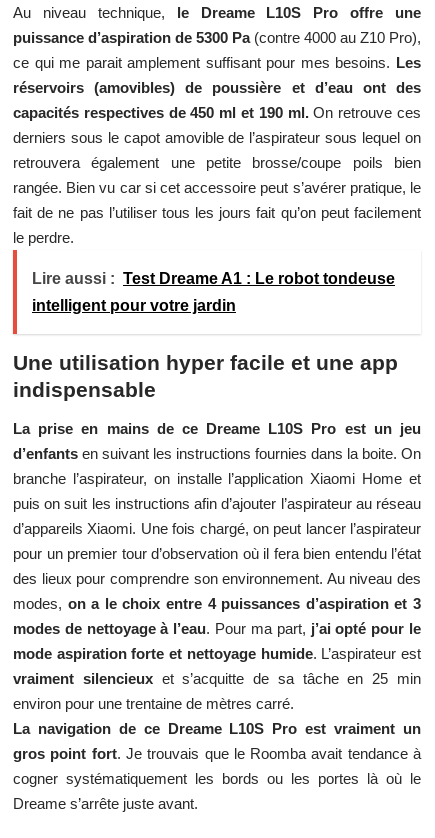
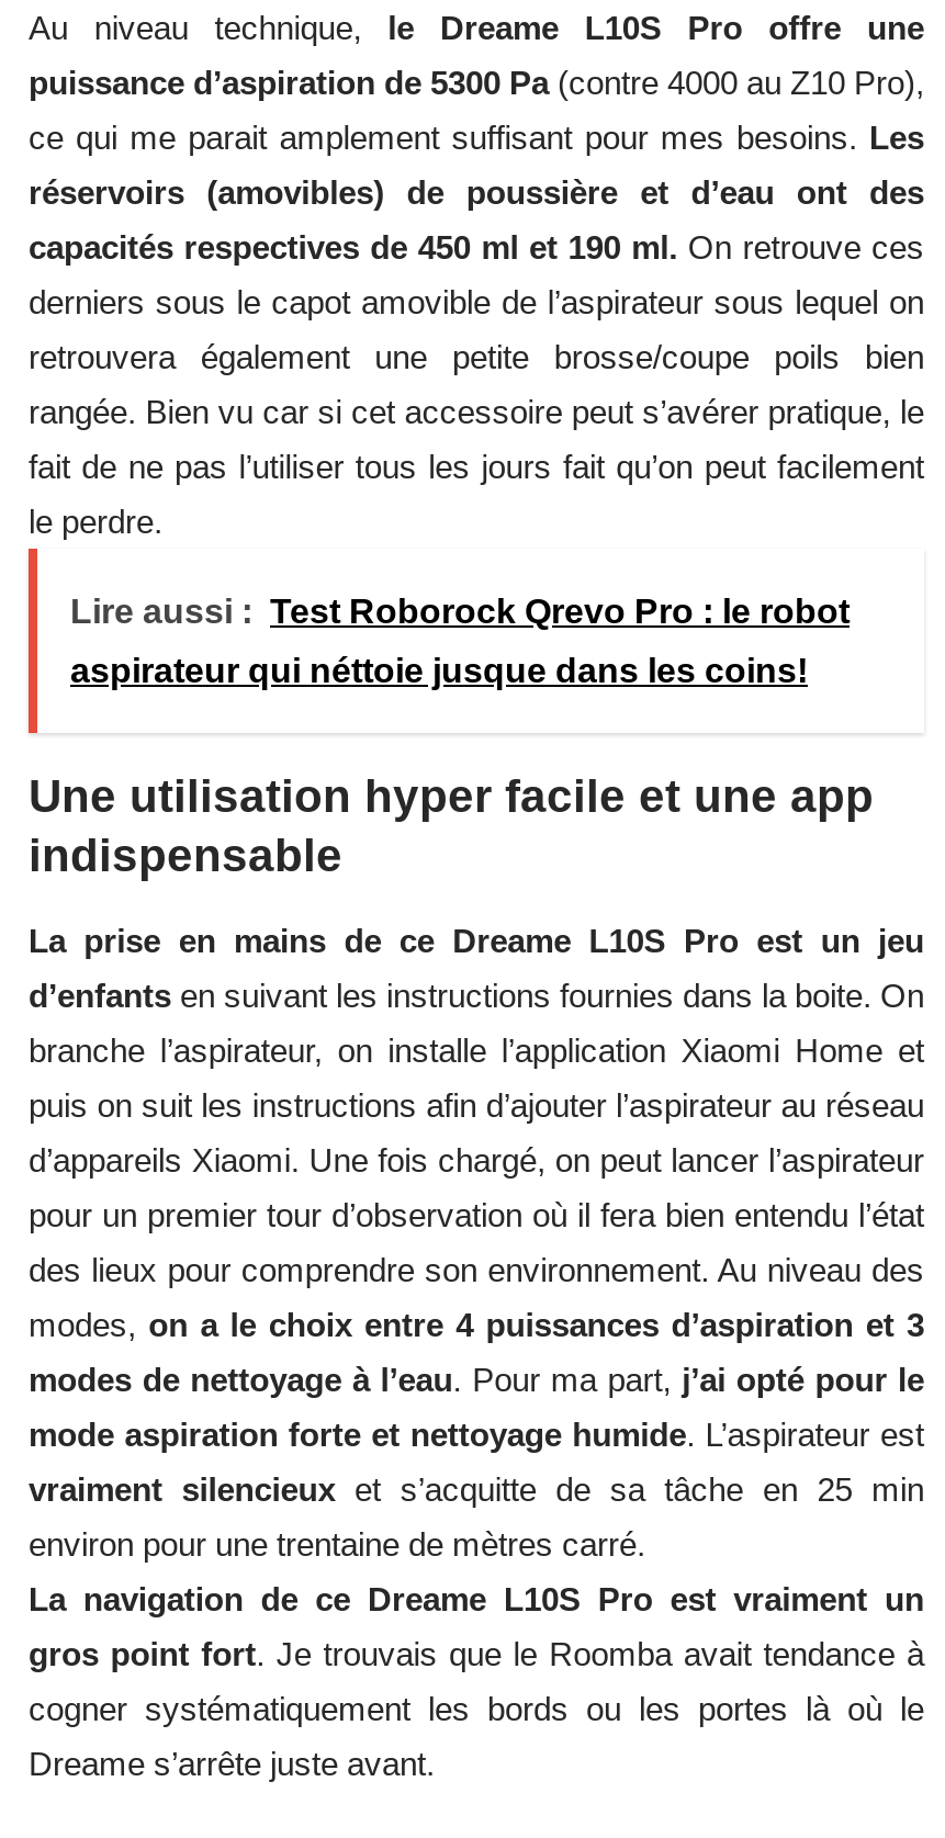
[32,270,395,287] Lire aussi : Test Dreame A1 : Le robot tondeuse -> [70,592,850,629] Lire aussi : Test Roborock Qrevo Pro : le robot
[32,297,236,314] intelligent pour votre jardin -> [70,651,808,688] aspirateur qui néttoie jusque dans les coins!

